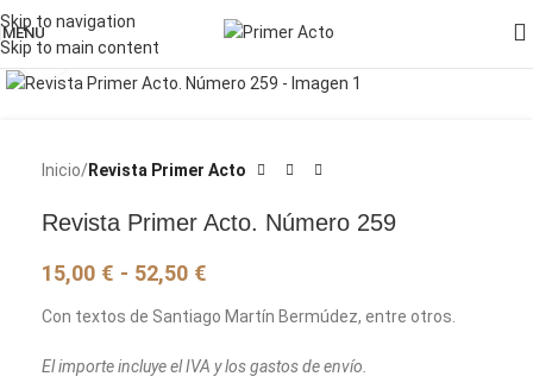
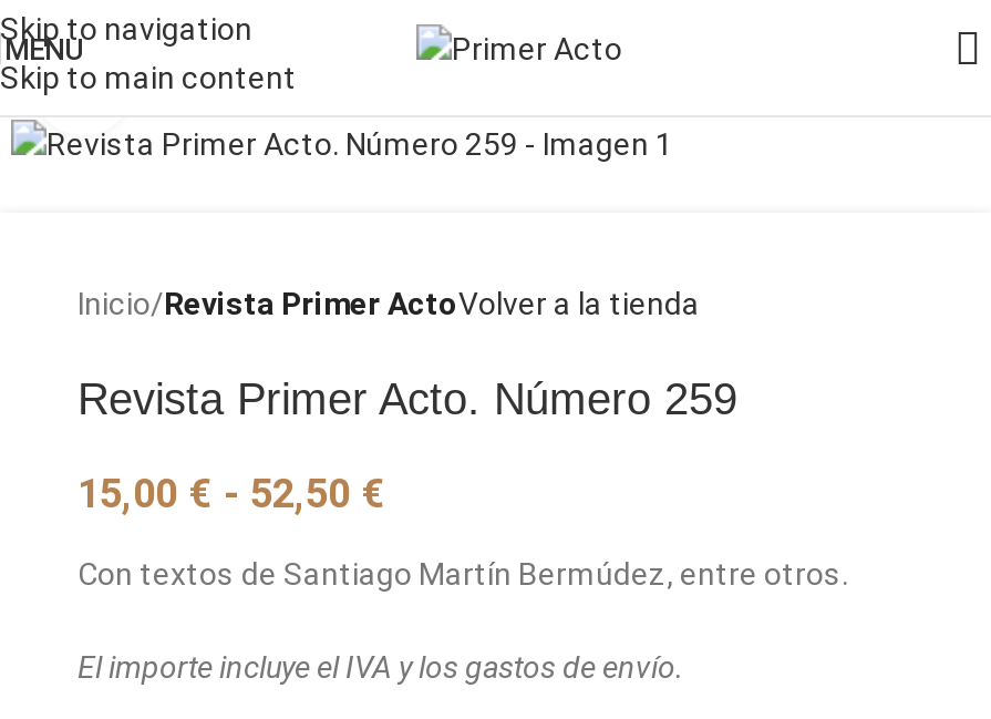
[42,161,246,180] Inicio Revista Primer Acto -> [78,286,700,322] Inicio Revista Primer ActoVolver a la tienda

